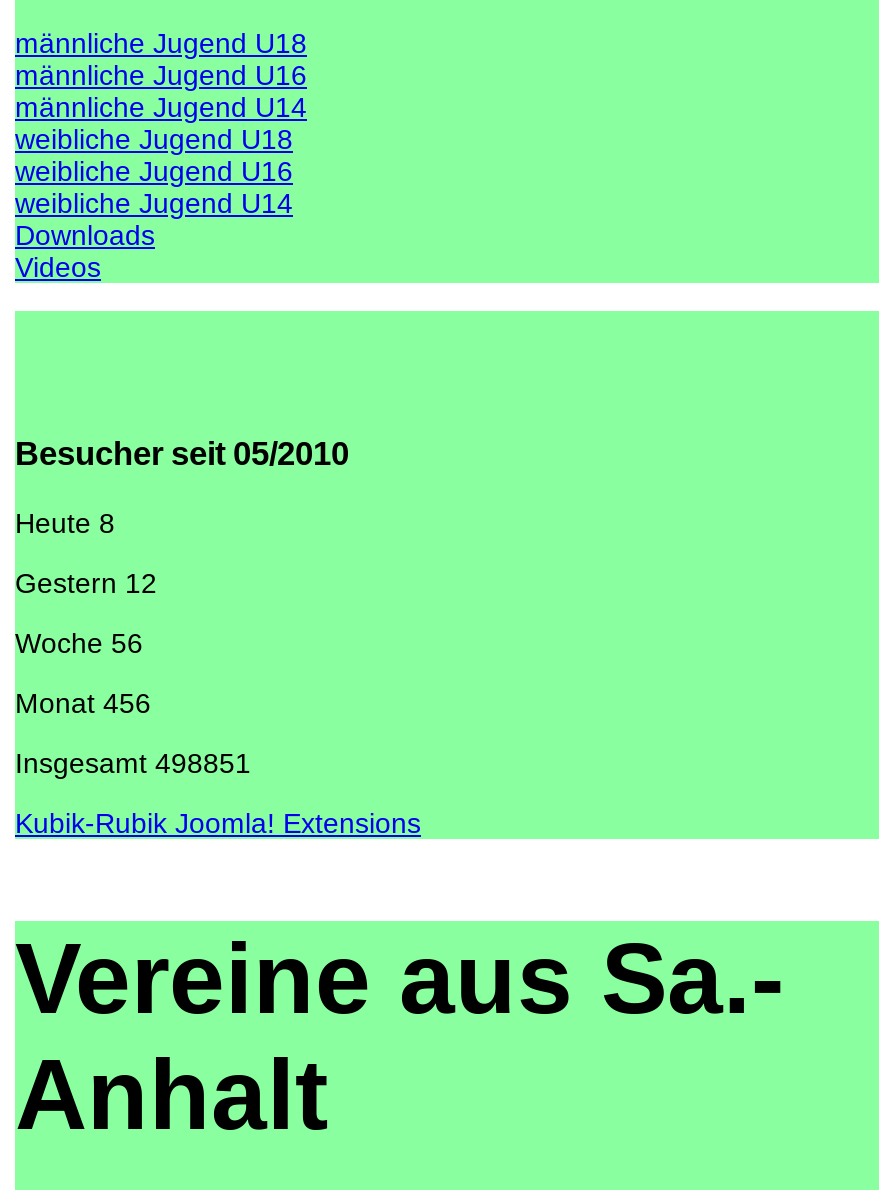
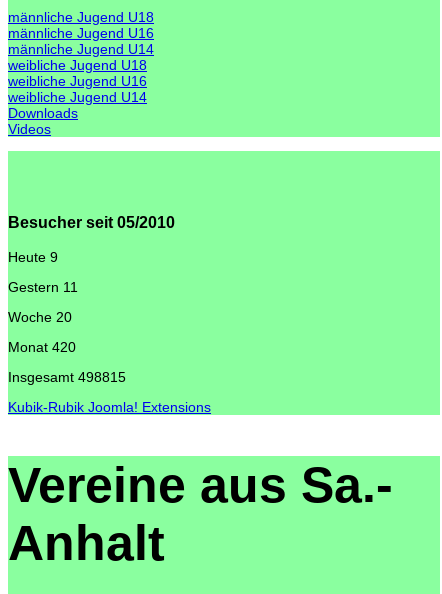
[15,507,115,539] Heute 8 -> [8,249,58,265] Heute 9
[15,567,157,599] Gestern 12 -> [8,279,78,295] Gestern 11
[15,627,143,659] Woche 56 -> [8,309,72,325] Woche 20
[15,687,151,719] Monat 456 -> [8,339,76,355] Monat 420
[15,747,251,779] Insgesamt 498851 -> [8,369,126,385] Insgesamt 498815

